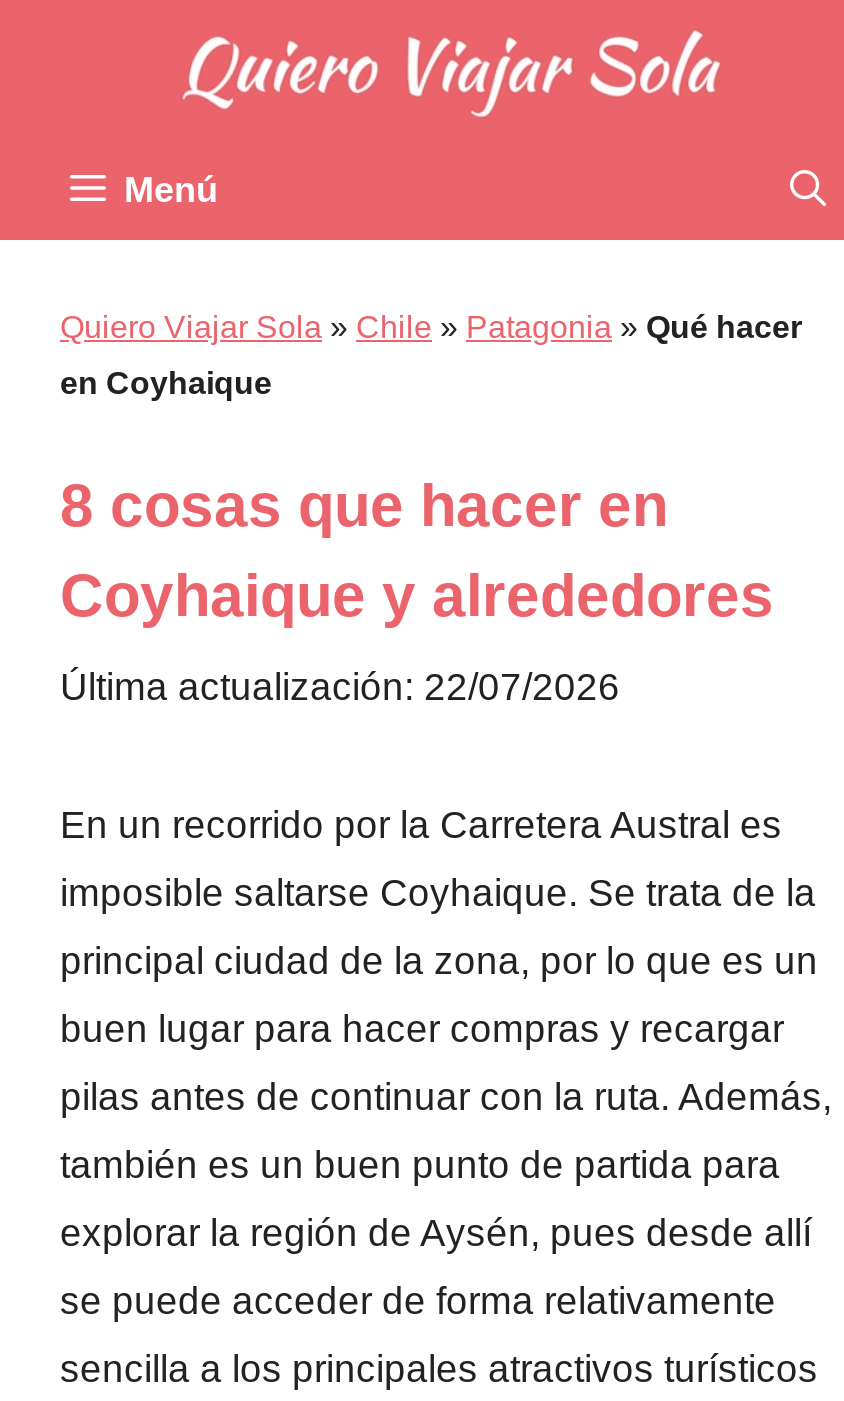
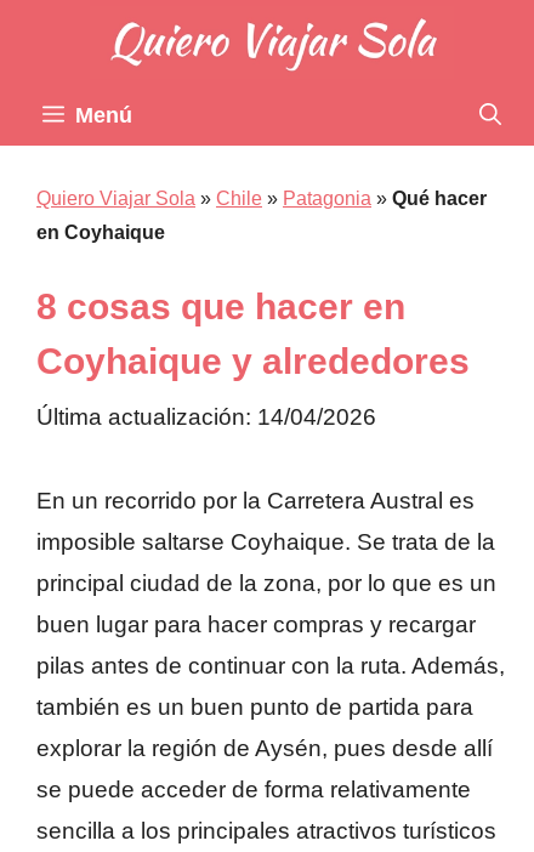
[60,665,620,707] Última actualización: 22/07/2026 -> [36,404,376,429] Última actualización: 14/04/2026

